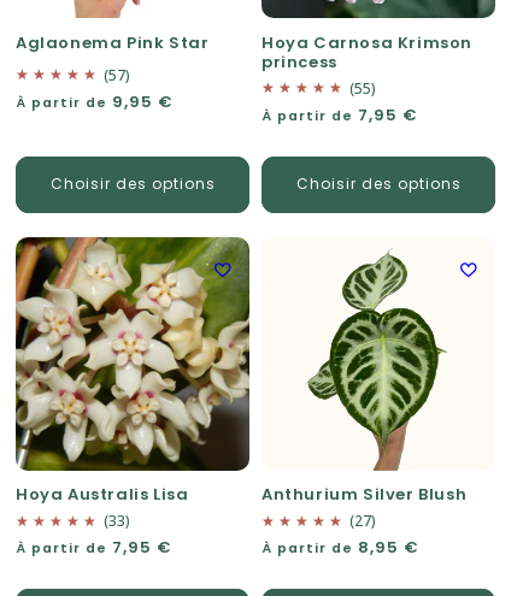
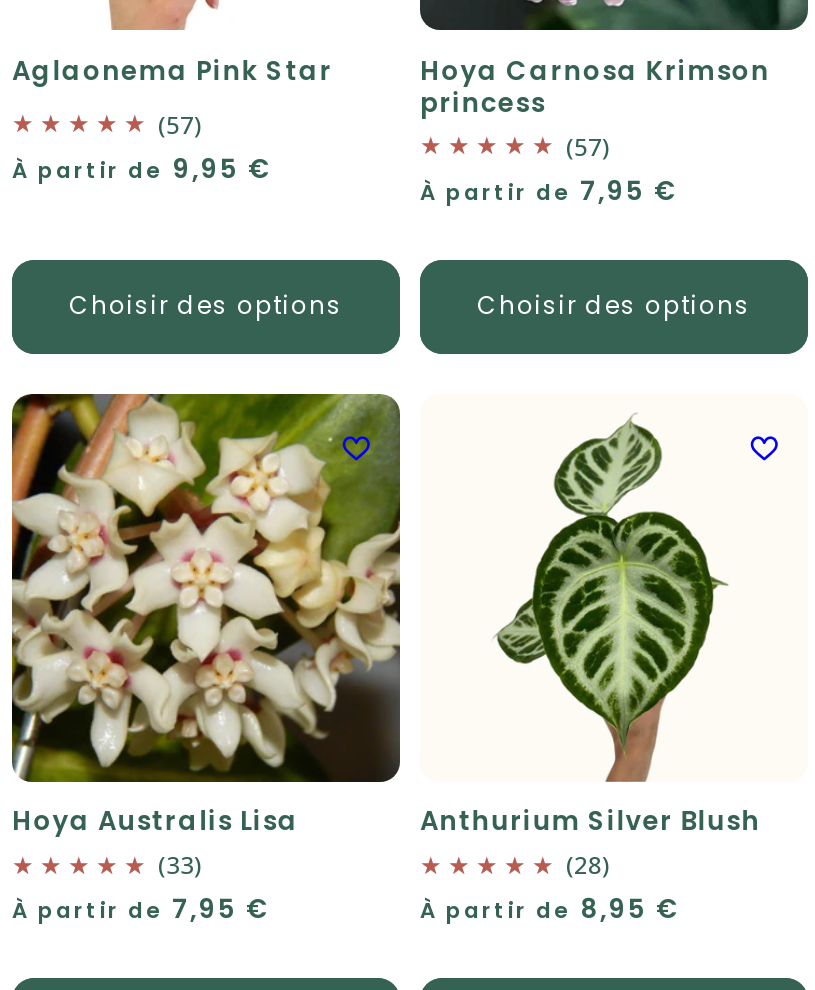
[349,78,376,98] (55) -> [566,129,610,163] (57)
[349,511,376,531] (27) -> [566,848,610,882] (28)

